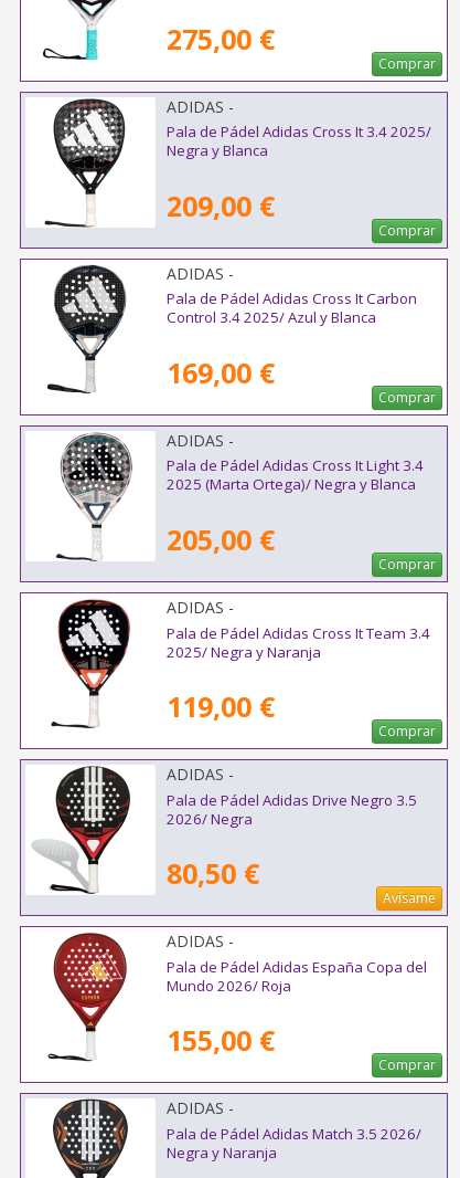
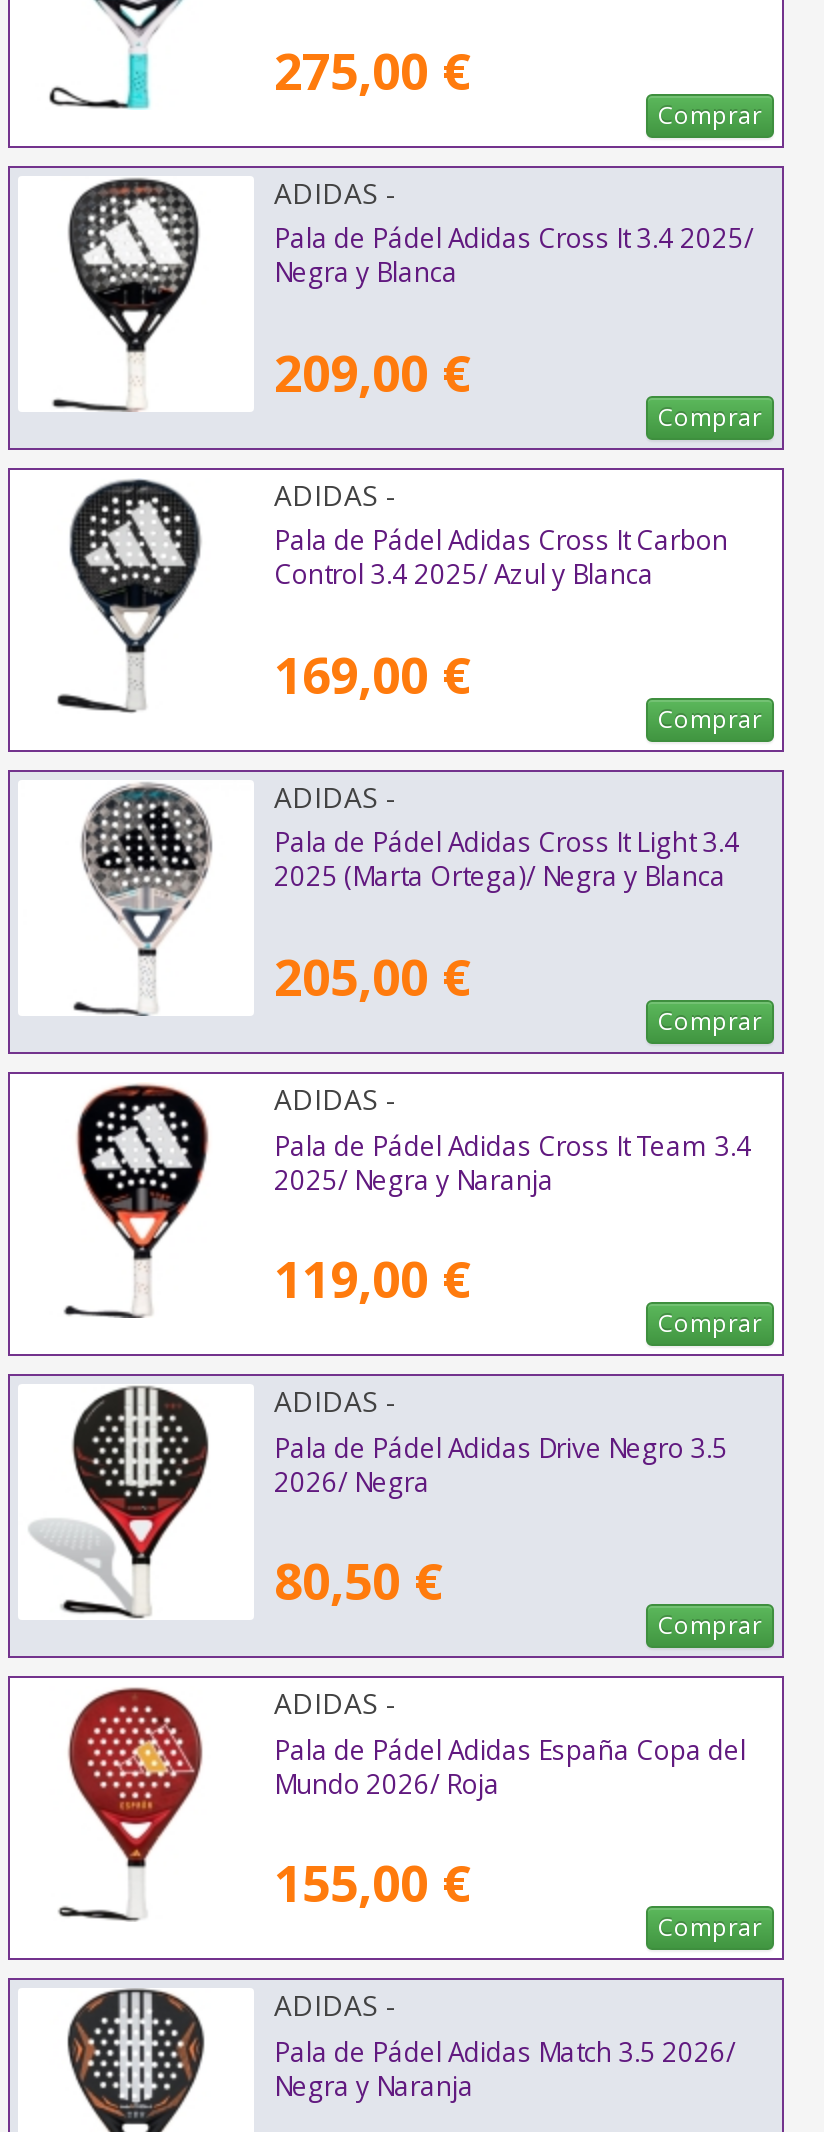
[383,889,436,908] Avísame -> [658,1609,762,1643] Comprar

